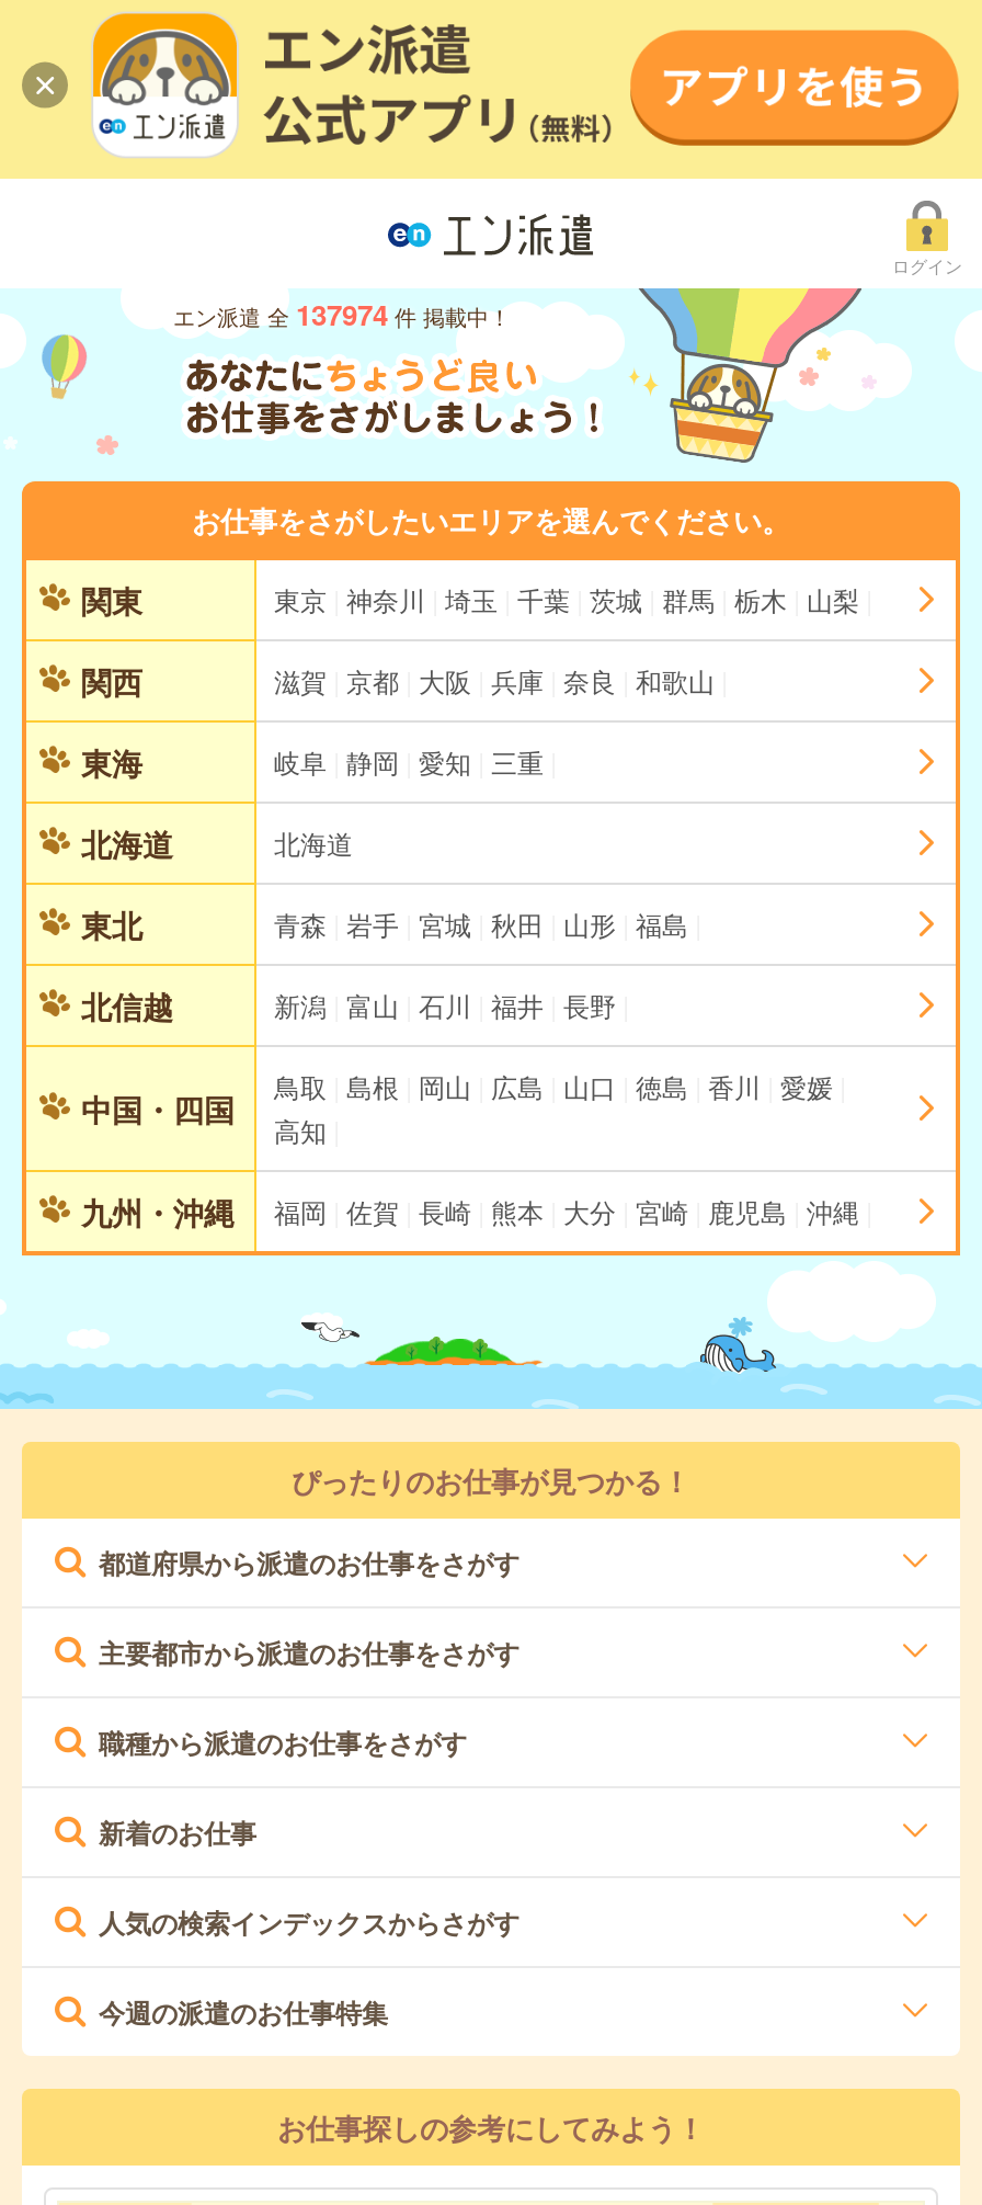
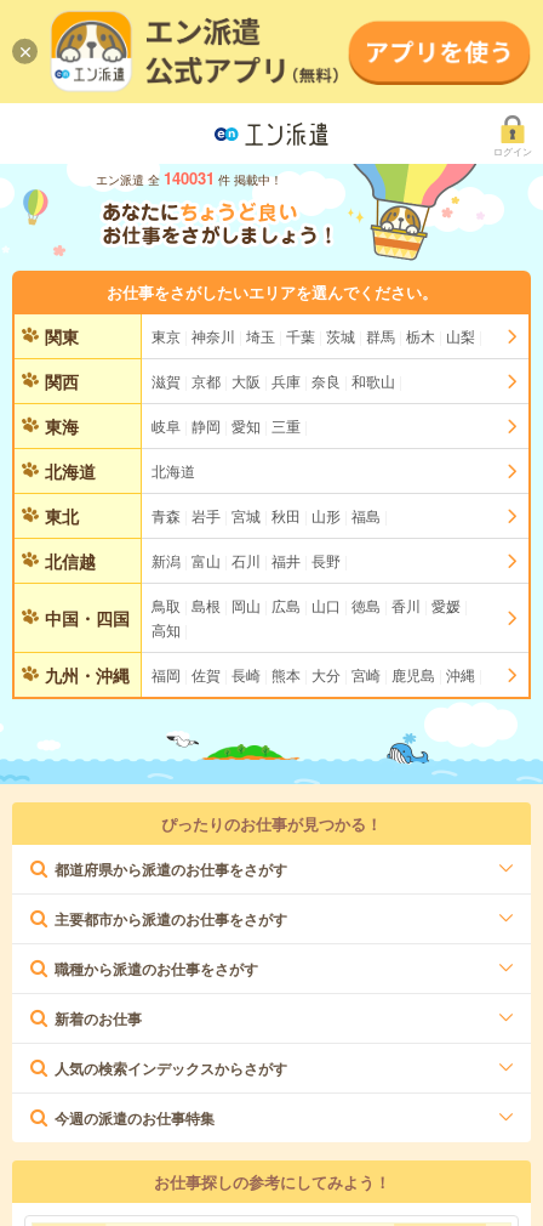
[173,294,511,336] エン派遣 全 137974 件 掲載中！ -> [96,167,282,190] エン派遣 全 140031 件 掲載中！

